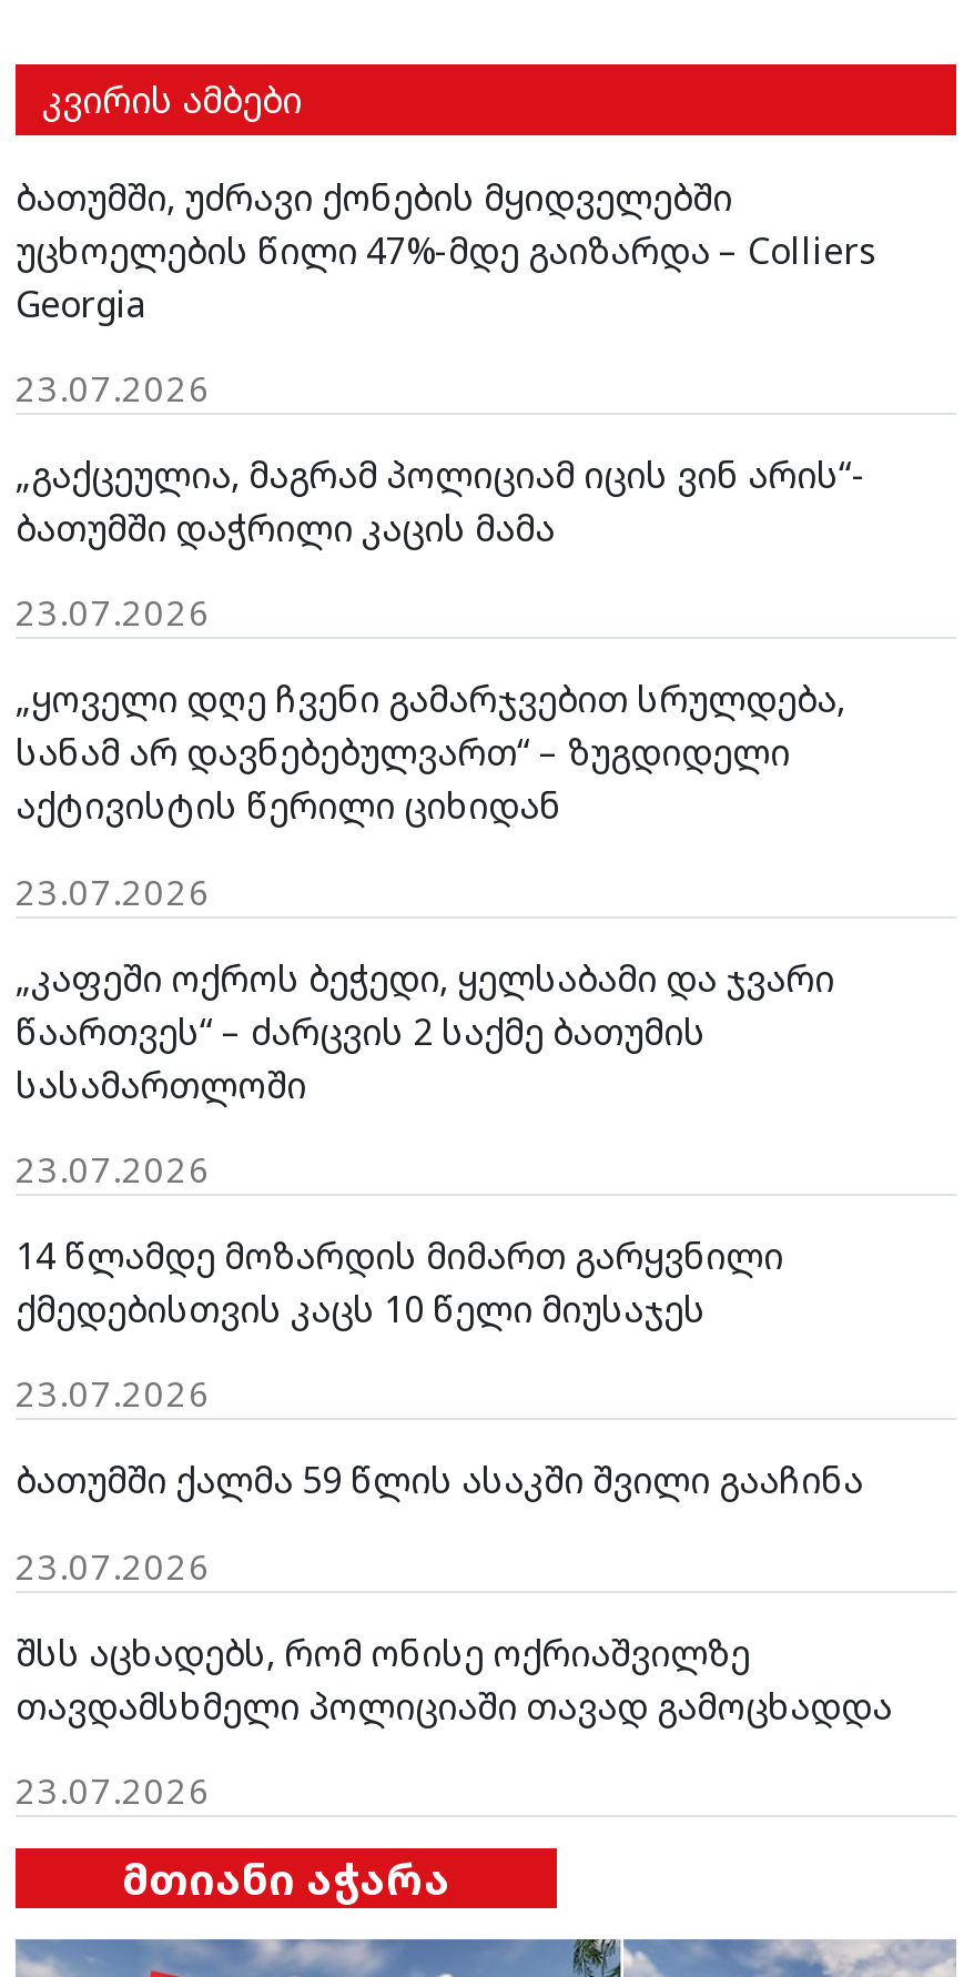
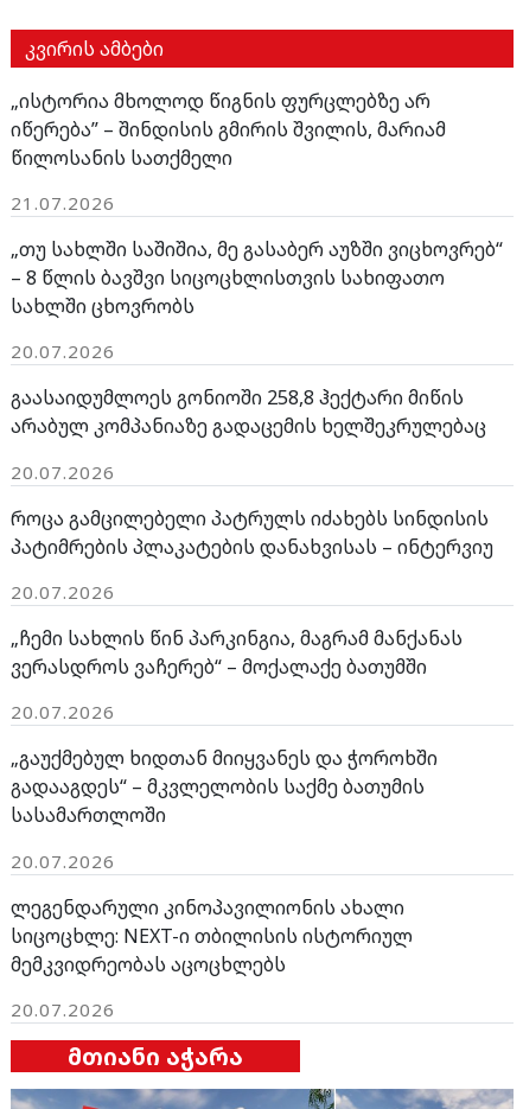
[16,172,876,1056] ბათუმში, უძრავი ქონების მყიდველებში | უცხოელების წილი 47%-მდე გაიზარდა – Colliers | Georgia | 23.07.2026 | „გაქცეულია, მაგრამ პოლიციამ იცის ვინ არის“- | ბათუმში დაჭრილი კაცის მამა | 23.07.2026 | „ყოველი დღე ჩვენი გამარჯვებით სრულდება, | სანამ არ დავნებებულვართ“ – ზუგდიდელი | აქტივისტის წერილი ციხიდან | 23.07.2026 | „კაფეში ოქროს ბეჭედი, ყელსაბამი და ჯვარი | წაართვეს“ – ძარცვის 2 საქმე ბათუმის -> [11,87,503,800] „ისტორია მხოლოდ წიგნის ფურცლებზე არ | იწერება” – შინდისის გმირის შვილის, მარიამ | წილოსანის სათქმელი | 21.07.2026 | „თუ სახლში საშიშია, მე გასაბერ აუზში ვიცხოვრებ“ | – 8 წლის ბავშვი სიცოცხლისთვის სახიფათო | სახლში ცხოვრობს | 20.07.2026 | გაასაიდუმლოეს გონიოში 258,8 ჰექტარი მიწის | არაბულ კომპანიაზე გადაცემის ხელშეკრულებაც | 20.07.2026 | როცა გამცილებელი პატრულს იძახებს სინდისის | პატიმრების პლაკატების დანახვისას – ინტერვიუ | 20.07.2026 | „ჩემი სახლის წინ პარკინგია, მაგრამ მანქანას | ვერასდროს ვაჩერებ“ – მოქალაქე ბათუმში | 20.07.2026 | „გაუქმებულ ხიდთან მიიყვანეს და ჭოროხში | გადააგდეს“ – მკვლელობის საქმე ბათუმის
moved [16,1060,306,1109] -> [11,802,166,828]: სასამართლოში
[16,1147,892,1813] 23.07.2026 | 14 წლამდე მოზარდის მიმართ გარყვნილი | ქმედებისთვის კაცს 10 წელი მიუსაჯეს | 23.07.2026 | ბათუმში ქალმა 59 წლის ასაკში შვილი გააჩინა | 23.07.2026 | შსს აცხადებს, რომ ონისე ოქრიაშვილზე | თავდამსხმელი პოლიციაში თავად გამოცხადდა | 23.07.2026 -> [11,849,413,1021] 20.07.2026 | ლეგენდარული კინოპავილიონის ახალი | სიცოცხლე: NEXT-ი თბილისის ისტორიულ | მემკვიდრეობას აცოცხლებს | 20.07.2026

